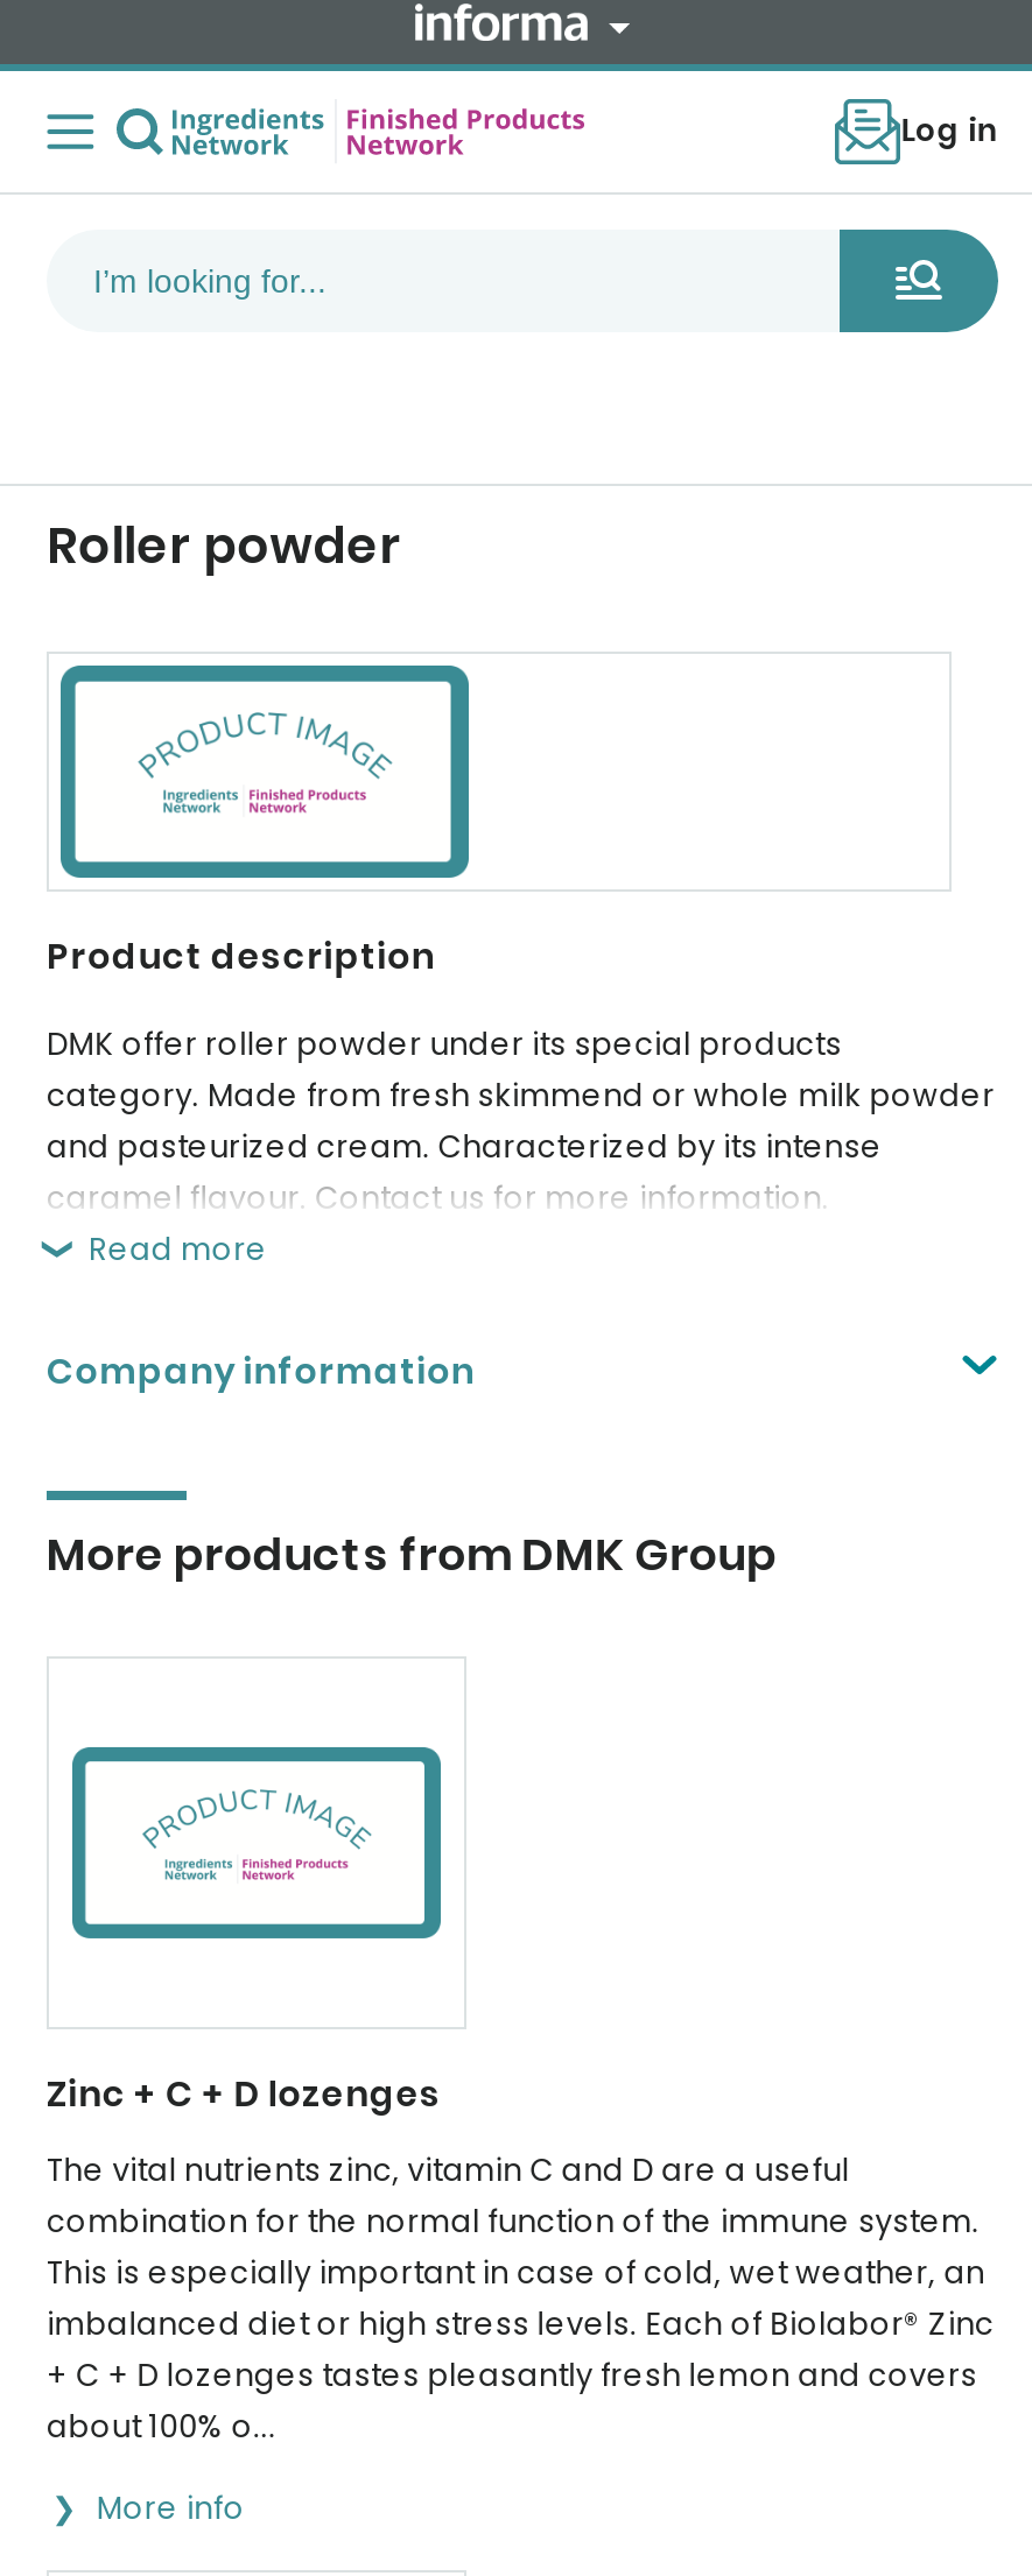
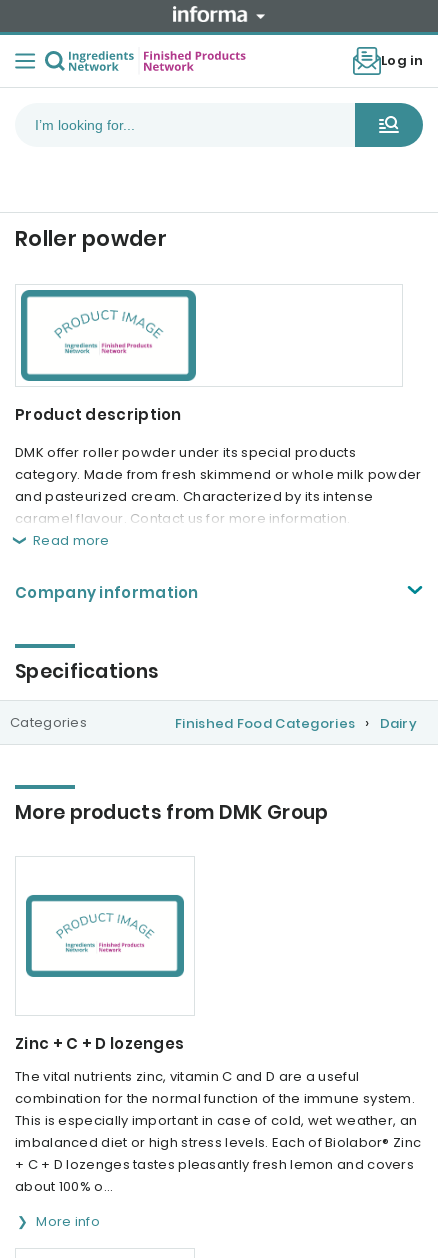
none -> [10,658,417,733] Specifications | Categories | Finished Food Categories | Dairy

